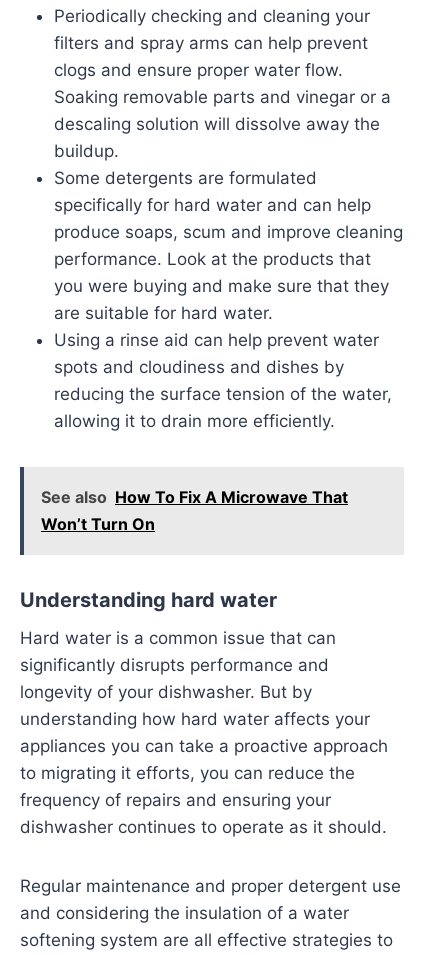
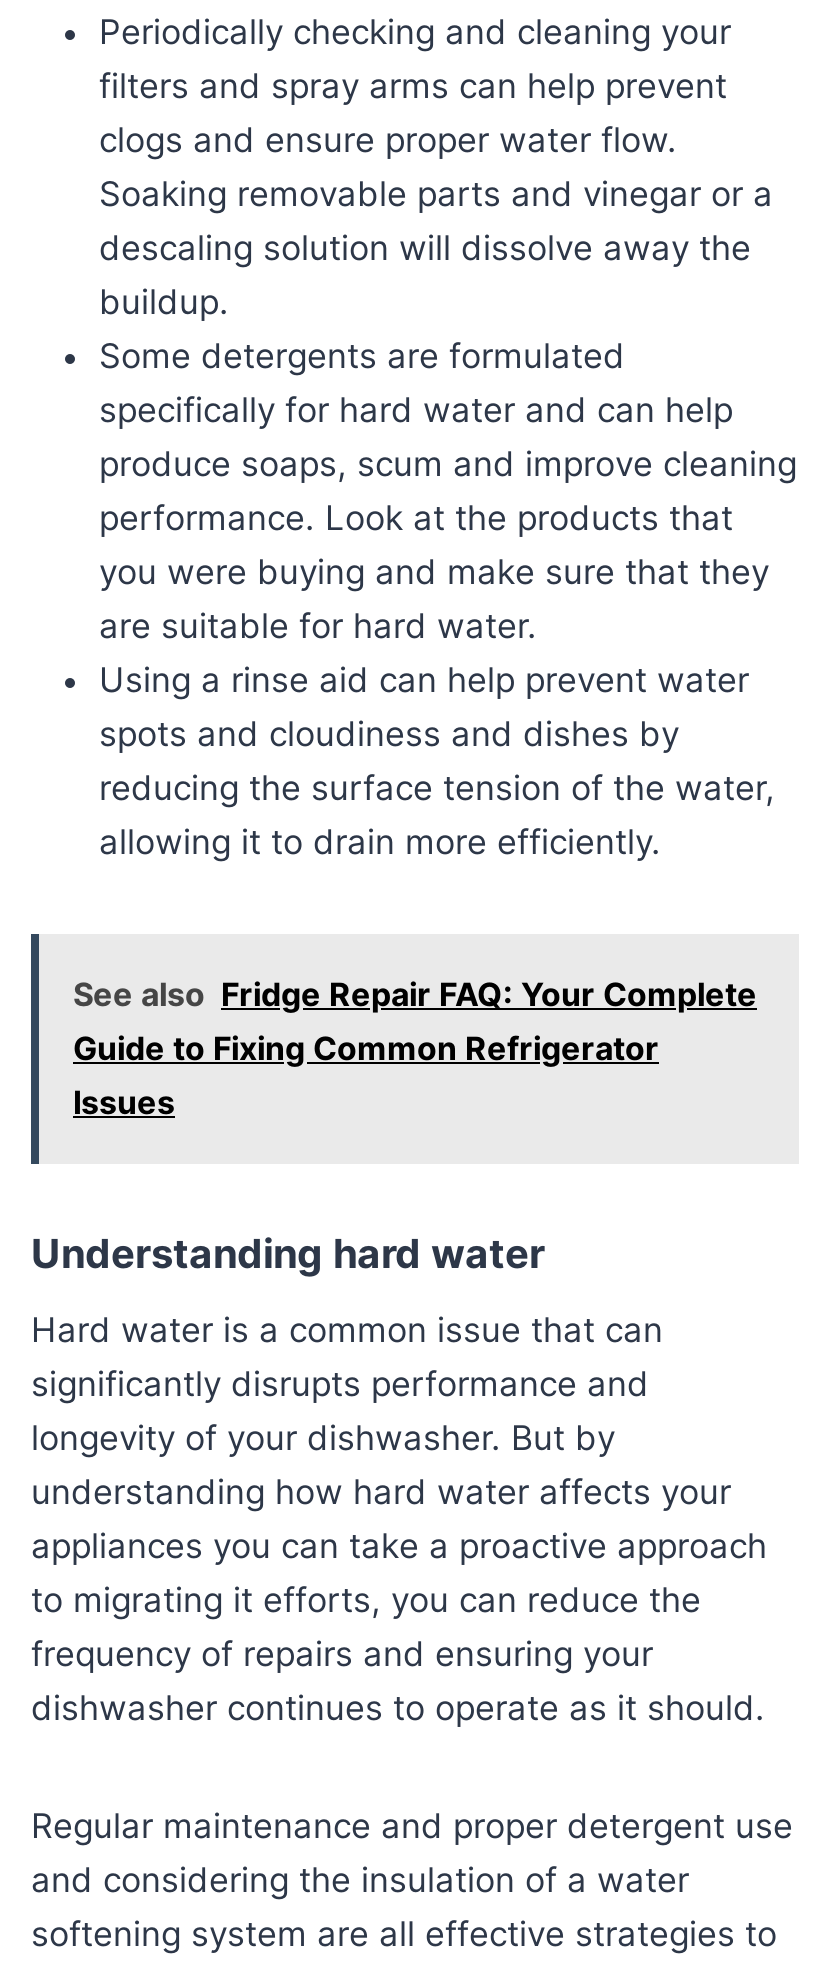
[41,487,348,534] See also How To Fix A Microwave That | Won’t Turn On -> [73,974,757,1122] See also Fridge Repair FAQ: Your Complete | Guide to Fixing Common Refrigerator | Issues

